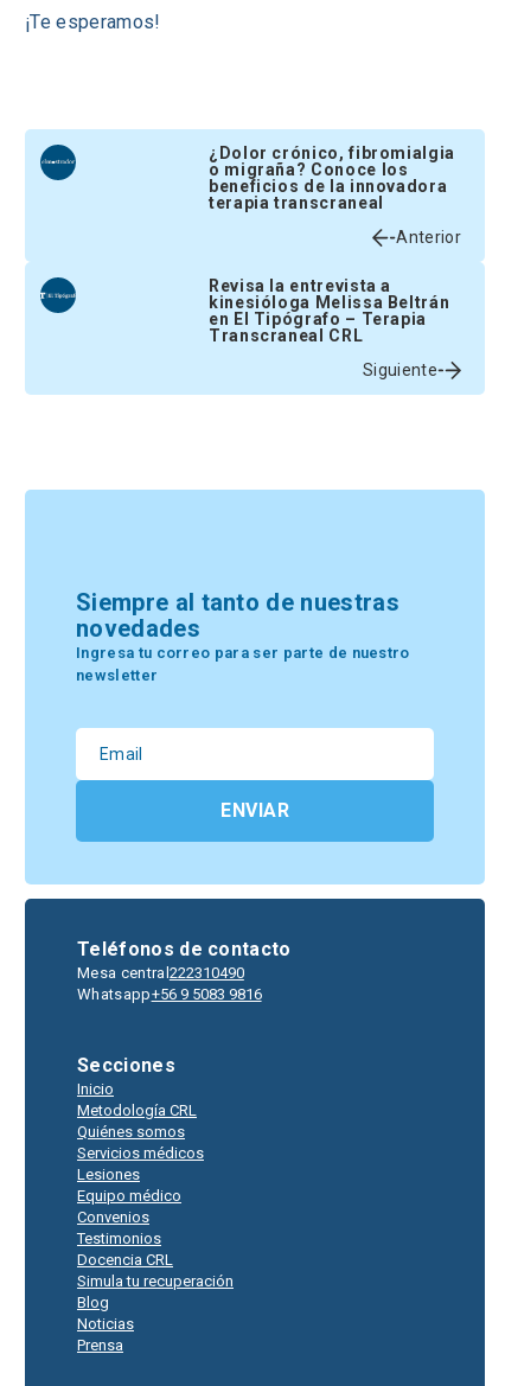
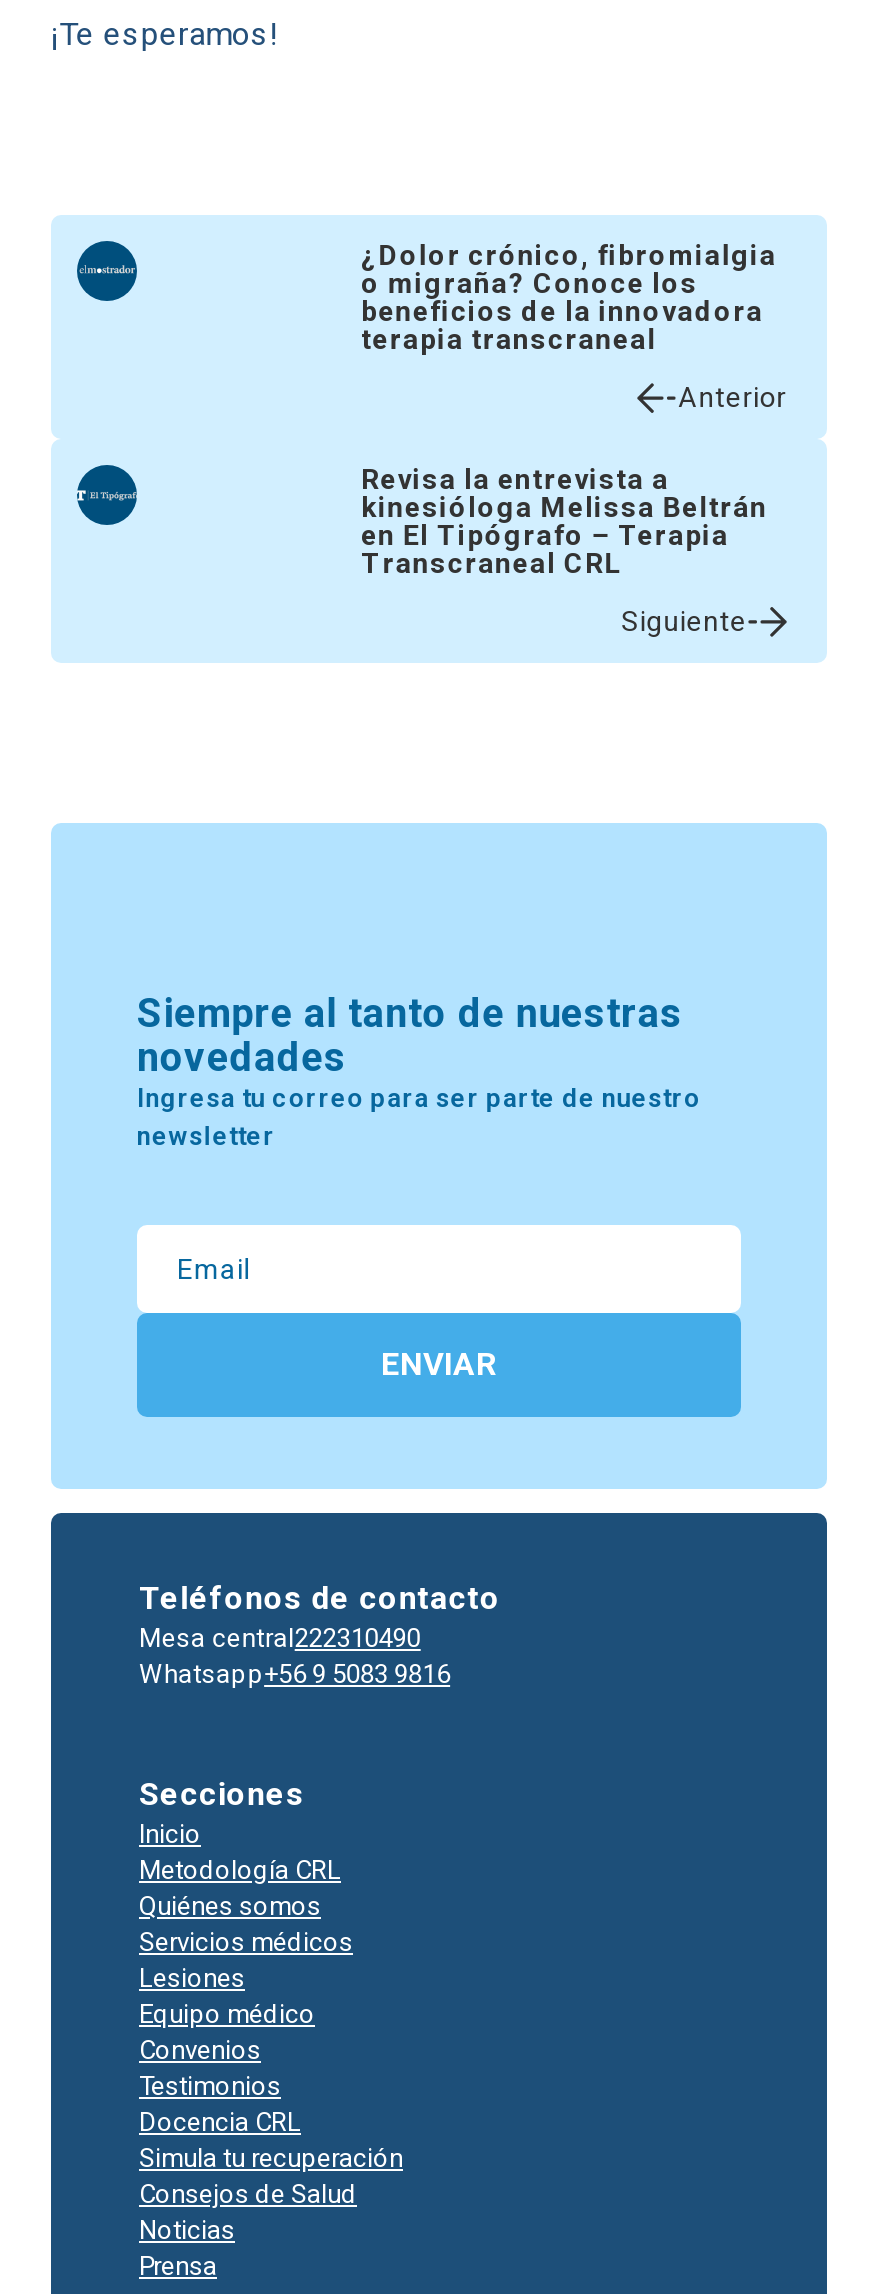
[77,1293,109,1311] Blog -> [139,2179,357,2209] Consejos de Salud

